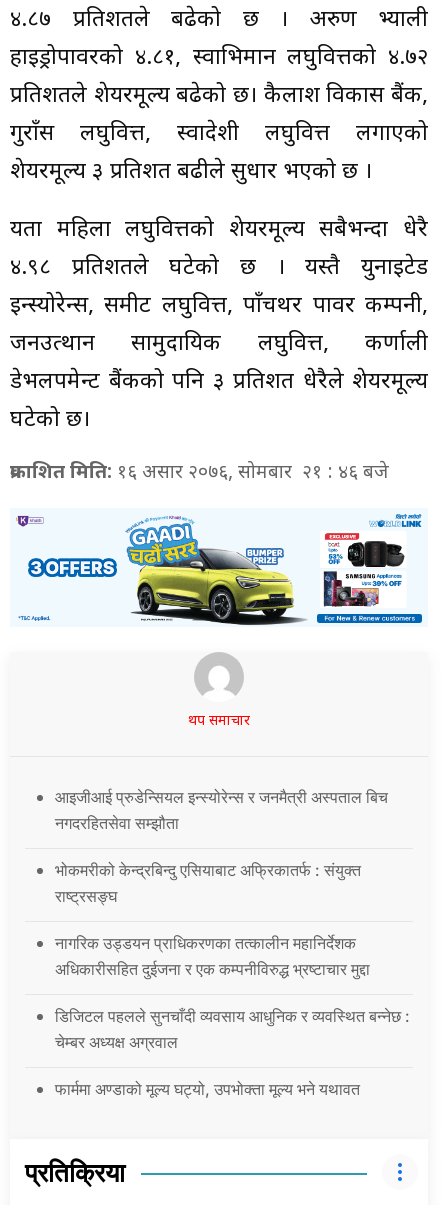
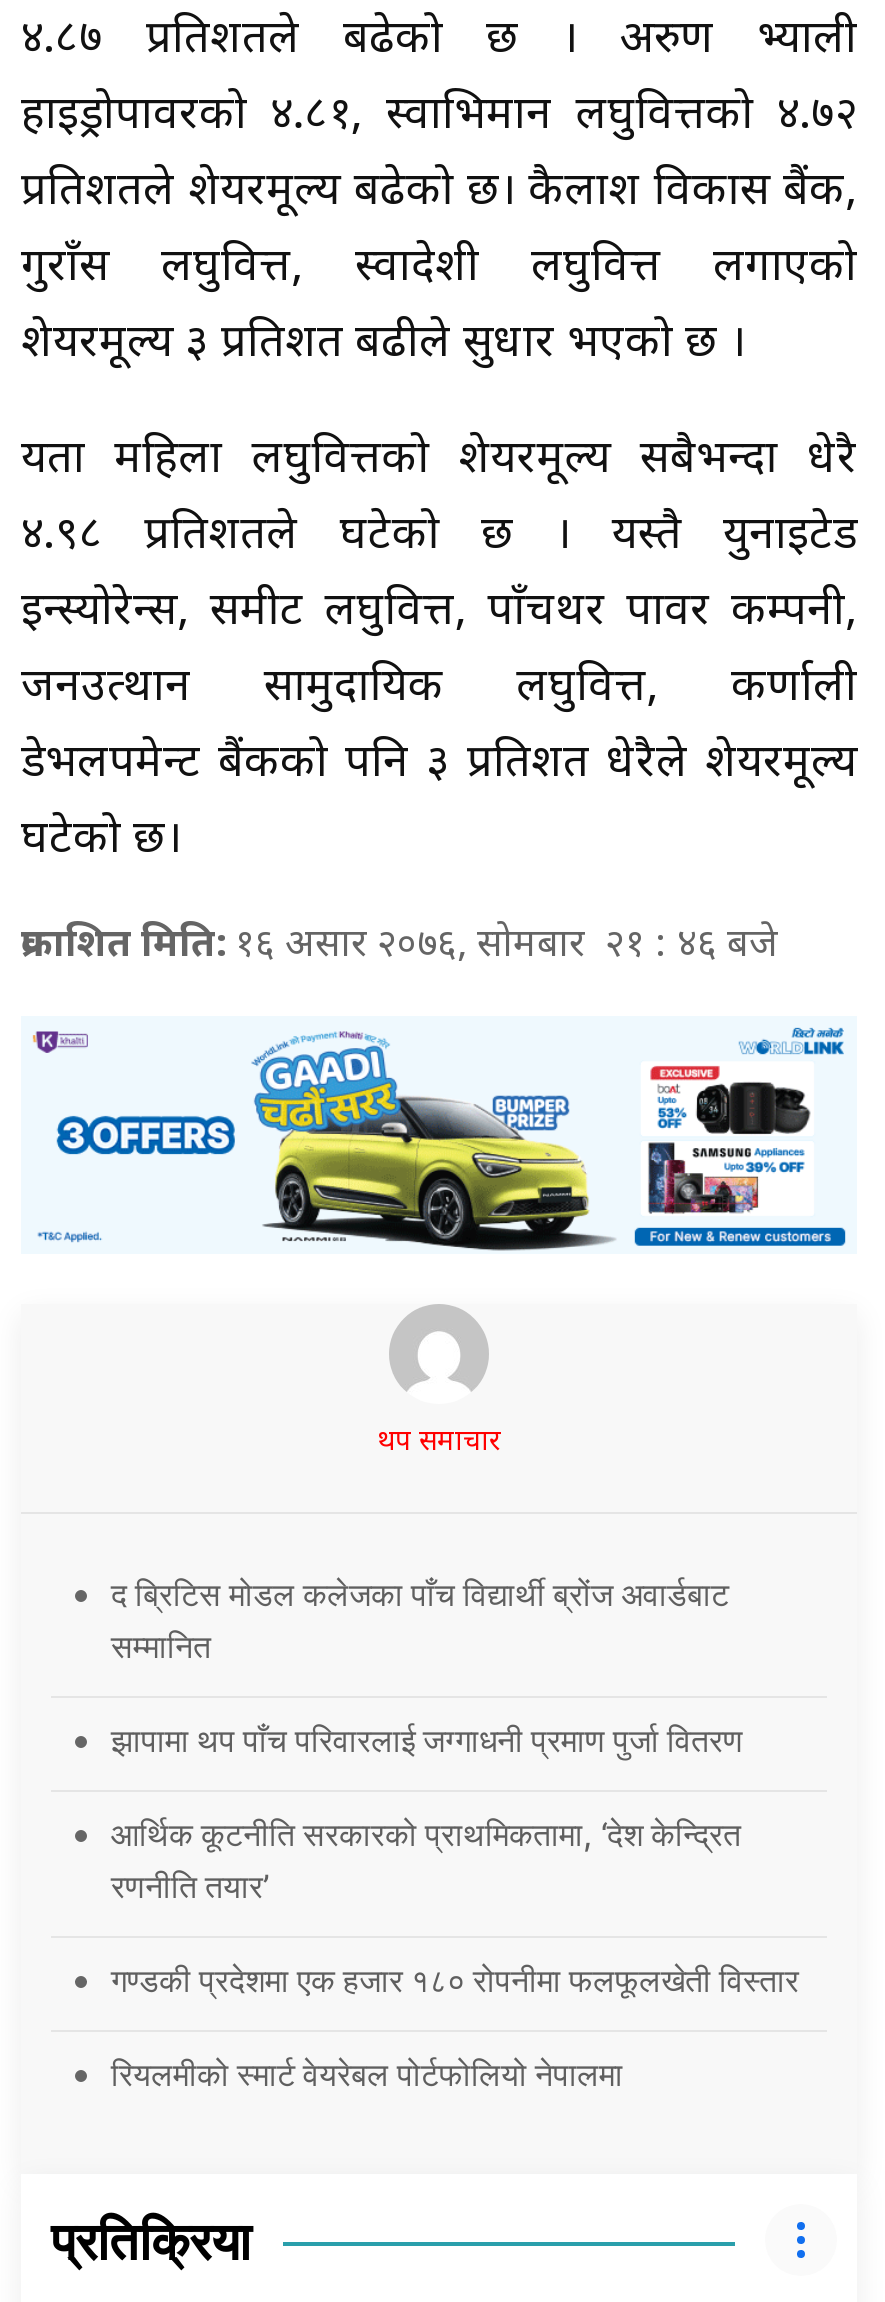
[55,787,388,833] आइजीआई प्रुडेन्सियल इन्स्योरेन्स र जनमैत्री अस्पताल बिच | नगदरहितसेवा सम्झौता -> [111,1575,729,1667] द ब्रिटिस मोडल कलेजका पाँच विद्यार्थी ब्रोंज अवार्डबाट | सम्मानित
[55,860,361,906] भोकमरीको केन्द्रबिन्दु एसियाबाट अफ्रिकातर्फ : संयुक्त | राष्ट्रसङ्घ -> [111,1721,743,1761] झापामा थप पाँच परिवारलाई जग्गाधनी प्रमाण पुर्जा वितरण
[55,933,370,979] नागरिक उड्डयन प्राधिकरणका तत्कालीन महानिर्देशक | अधिकारीसहित दुईजना र एक कम्पनीविरुद्ध भ्रष्टाचार मुद्दा -> [111,1815,741,1907] आर्थिक कूटनीति सरकारको प्राथमिकतामा, ‘देश केन्द्रित | रणनीति तयार’
[55,1006,410,1052] डिजिटल पहलले सुनचाँदी व्यवसाय आधुनिक र व्यवस्थित बन्नेछ : | चेम्बर अध्यक्ष अग्रवाल -> [111,1961,799,2001] गण्डकी प्रदेशमा एक हजार १८० रोपनीमा फलफूलखेती विस्तार
[55,1079,360,1099] फार्ममा अण्डाको मूल्य घट्यो, उपभोक्ता मूल्य भने यथावत -> [111,2055,623,2095] रियलमीको स्मार्ट वेयरेबल पोर्टफोलियो नेपालमा

